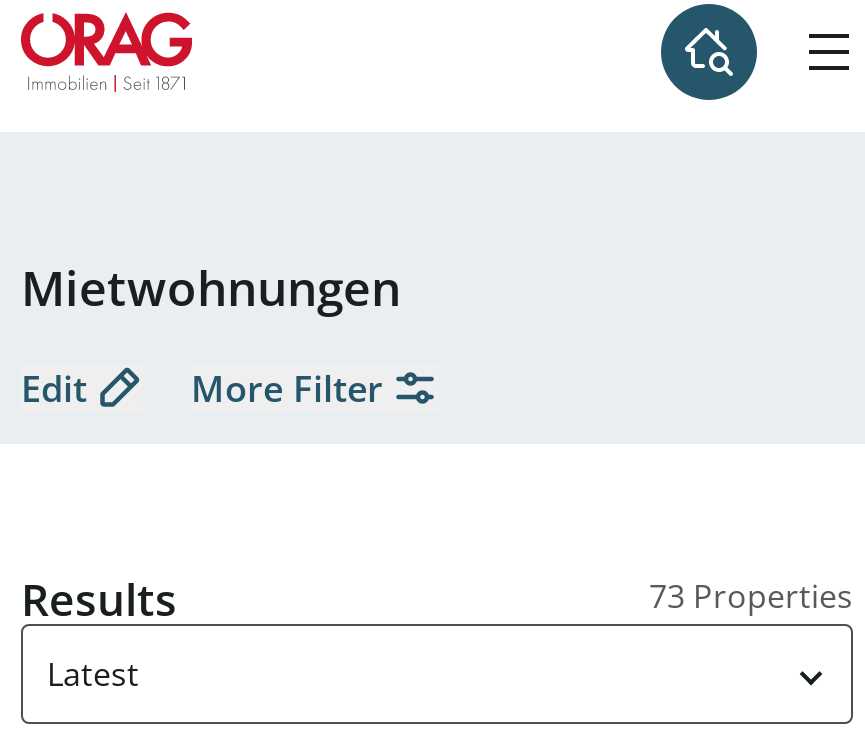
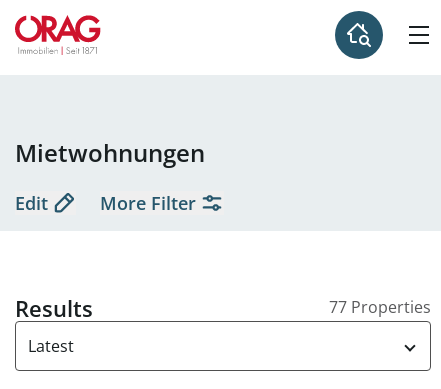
[649,574,853,618] 73 Properties -> [329,296,431,318] 77 Properties

